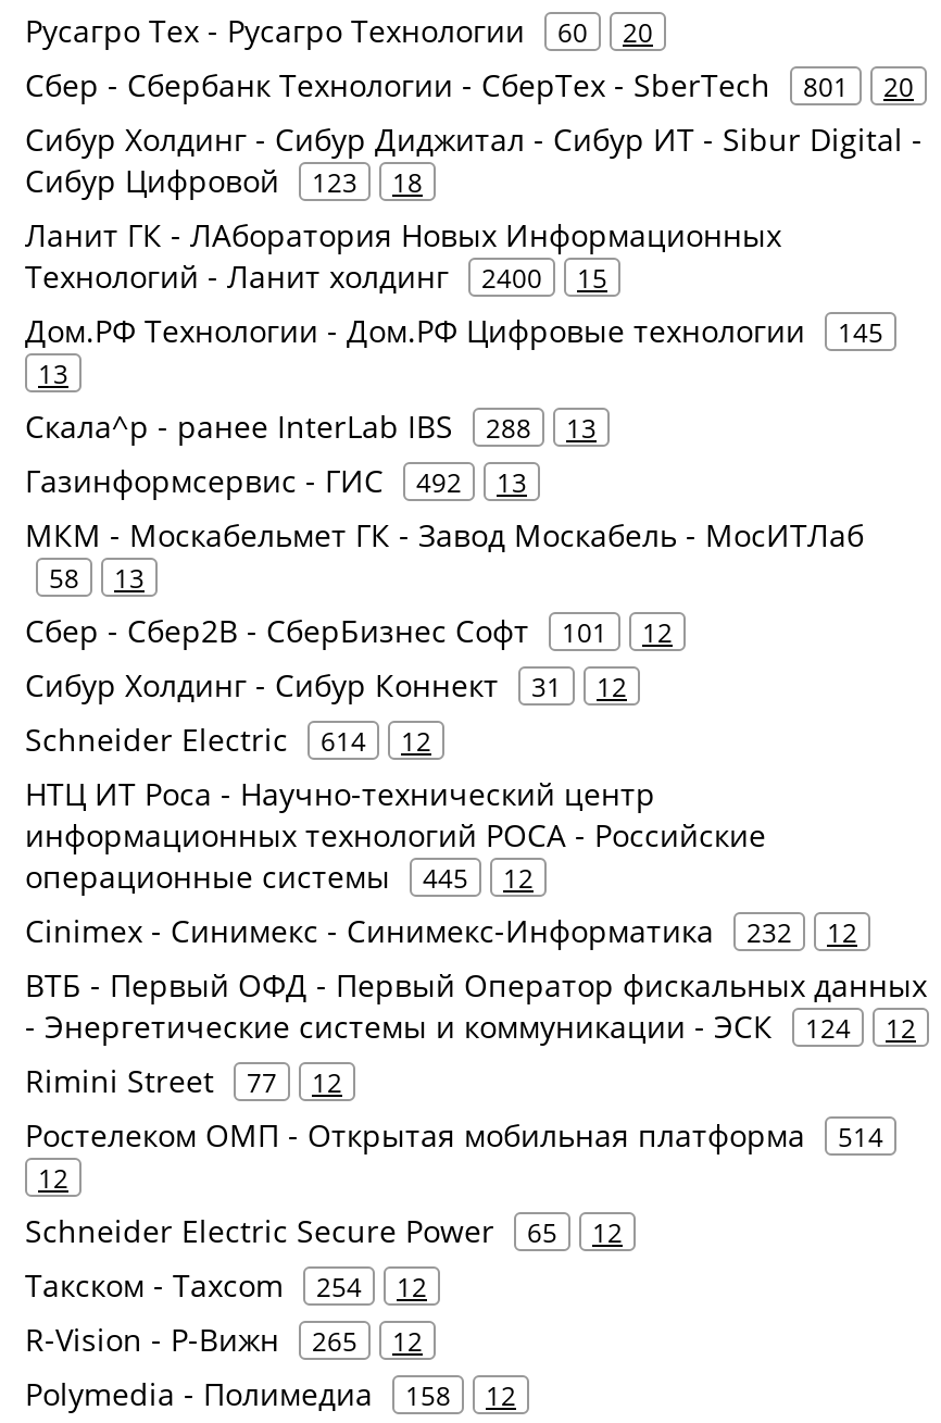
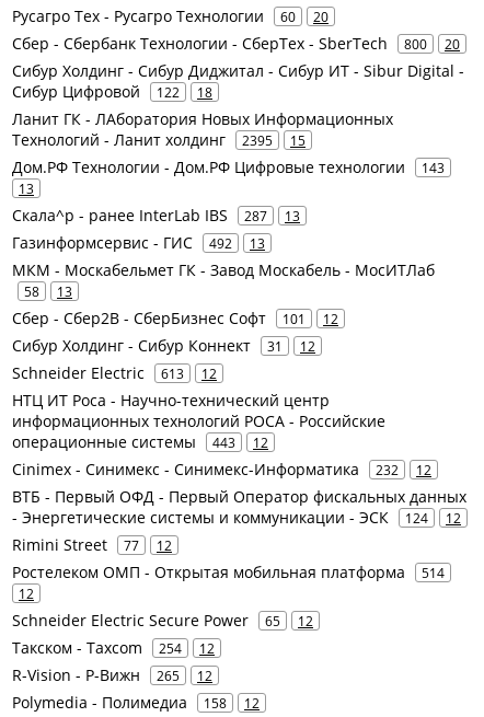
[25,64,914,105] Сбер - Сбербанк Технологии - СберТех - SberTech 801 20 -> [12,33,460,54] Сбер - Сбербанк Технологии - СберТех - SberTech 800 20
[25,160,423,201] Сибур Цифровой 123 18 -> [12,81,212,102] Сибур Цифровой 122 18
[25,255,607,297] Технологий - Ланит холдинг 2400 15 -> [12,129,306,150] Технологий - Ланит холдинг 2395 15
[25,310,883,351] Дом.РФ Технологии - Дом.РФ Цифровые технологии 145 -> [12,157,445,177] Дом.РФ Технологии - Дом.РФ Цифровые технологии 143
[25,405,597,447] Скала^р - ранее InterLab IBS 288 13 -> [12,205,300,225] Скала^р - ранее InterLab IBS 287 13
[25,719,431,760] Schneider Electric 614 12 -> [12,362,217,383] Schneider Electric 613 12
[25,856,534,897] операционные системы 445 12 -> [12,431,268,452] операционные системы 443 12

